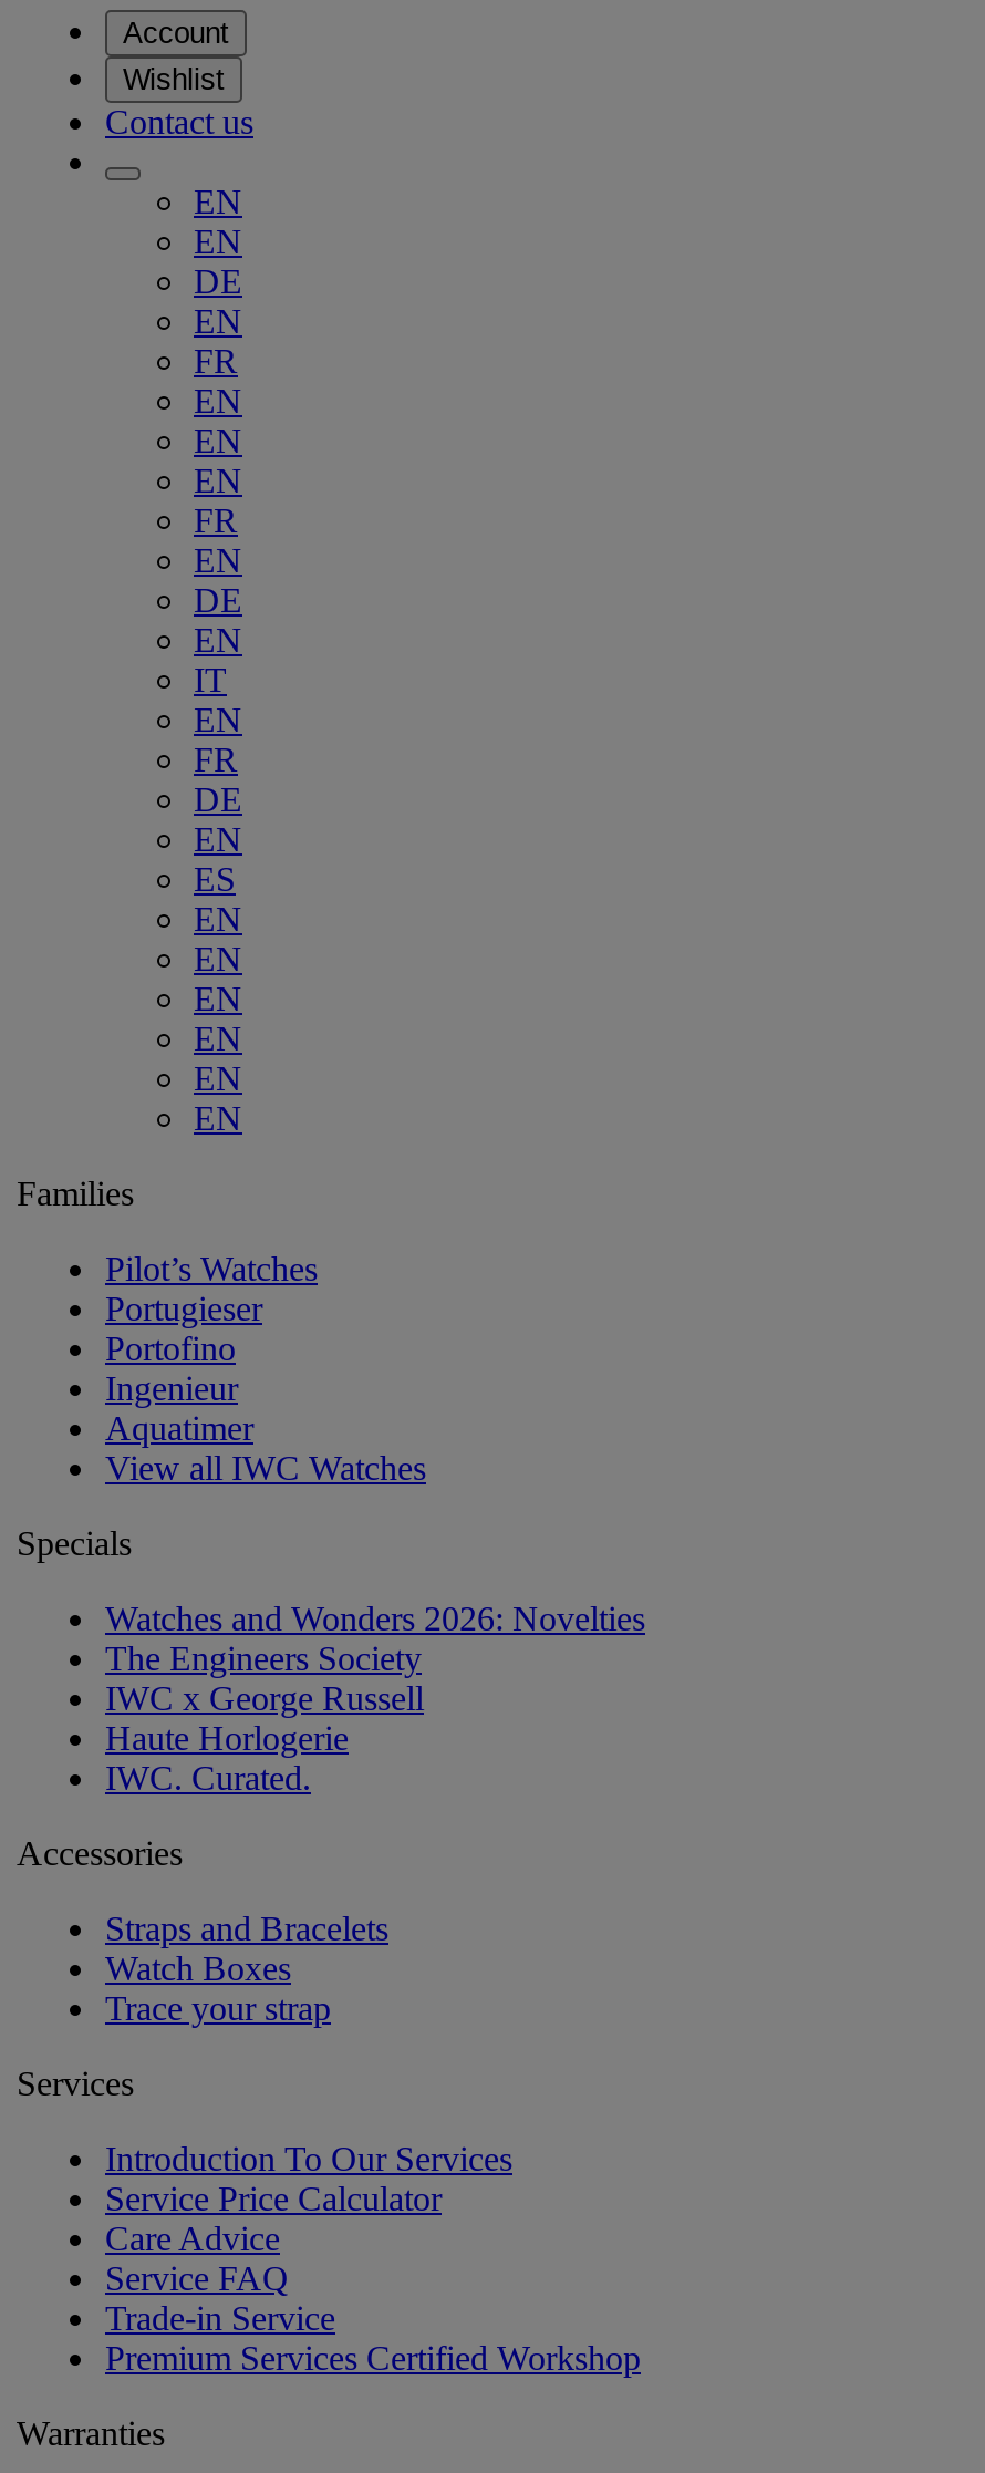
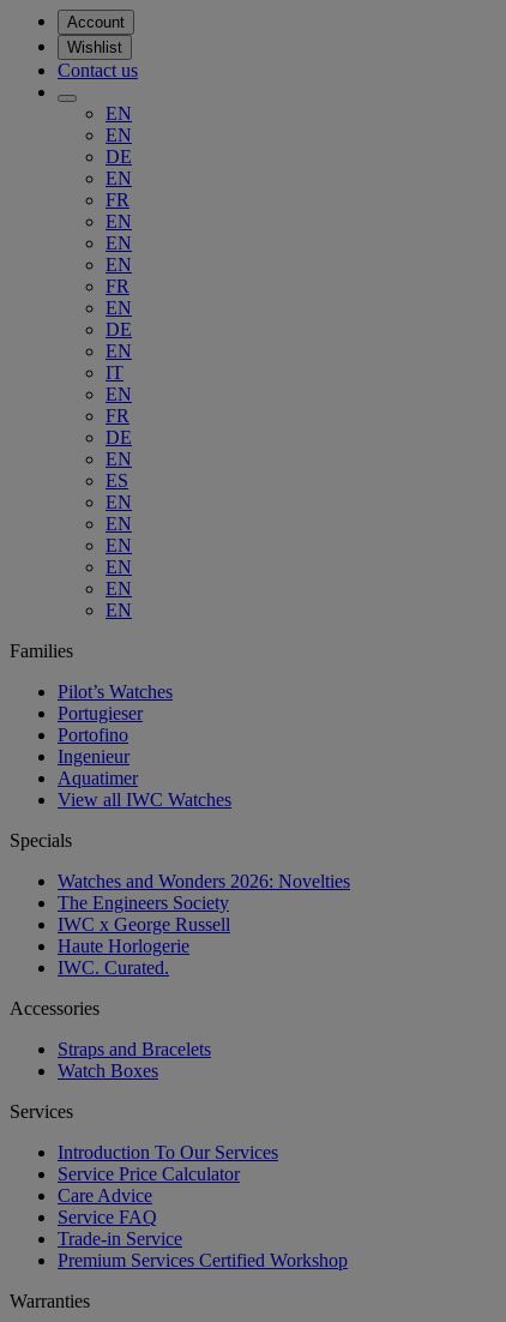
[105,1988,331,2026] Trace your strap -> none

